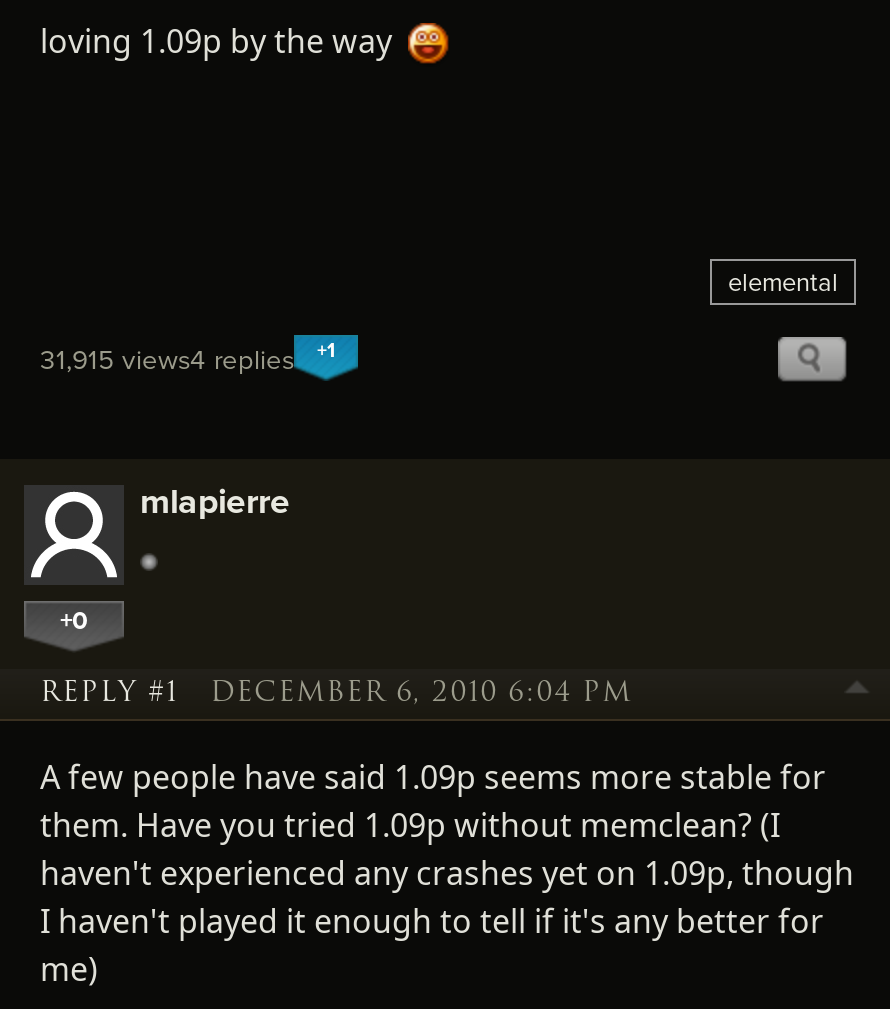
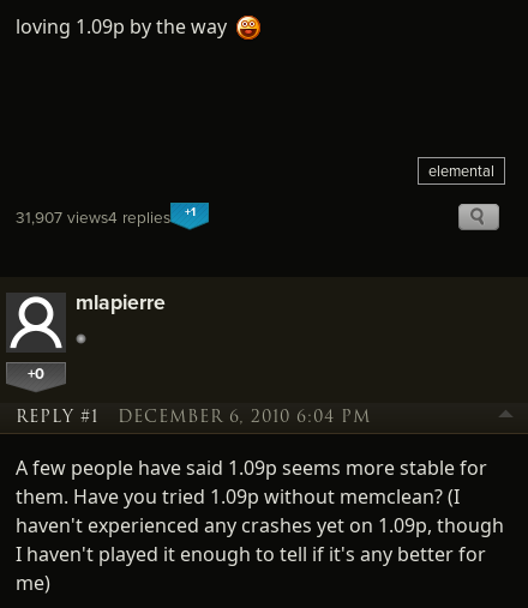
[40,338,294,376] 31,915 views4 replies -> [16,204,170,227] 31,907 views4 replies

